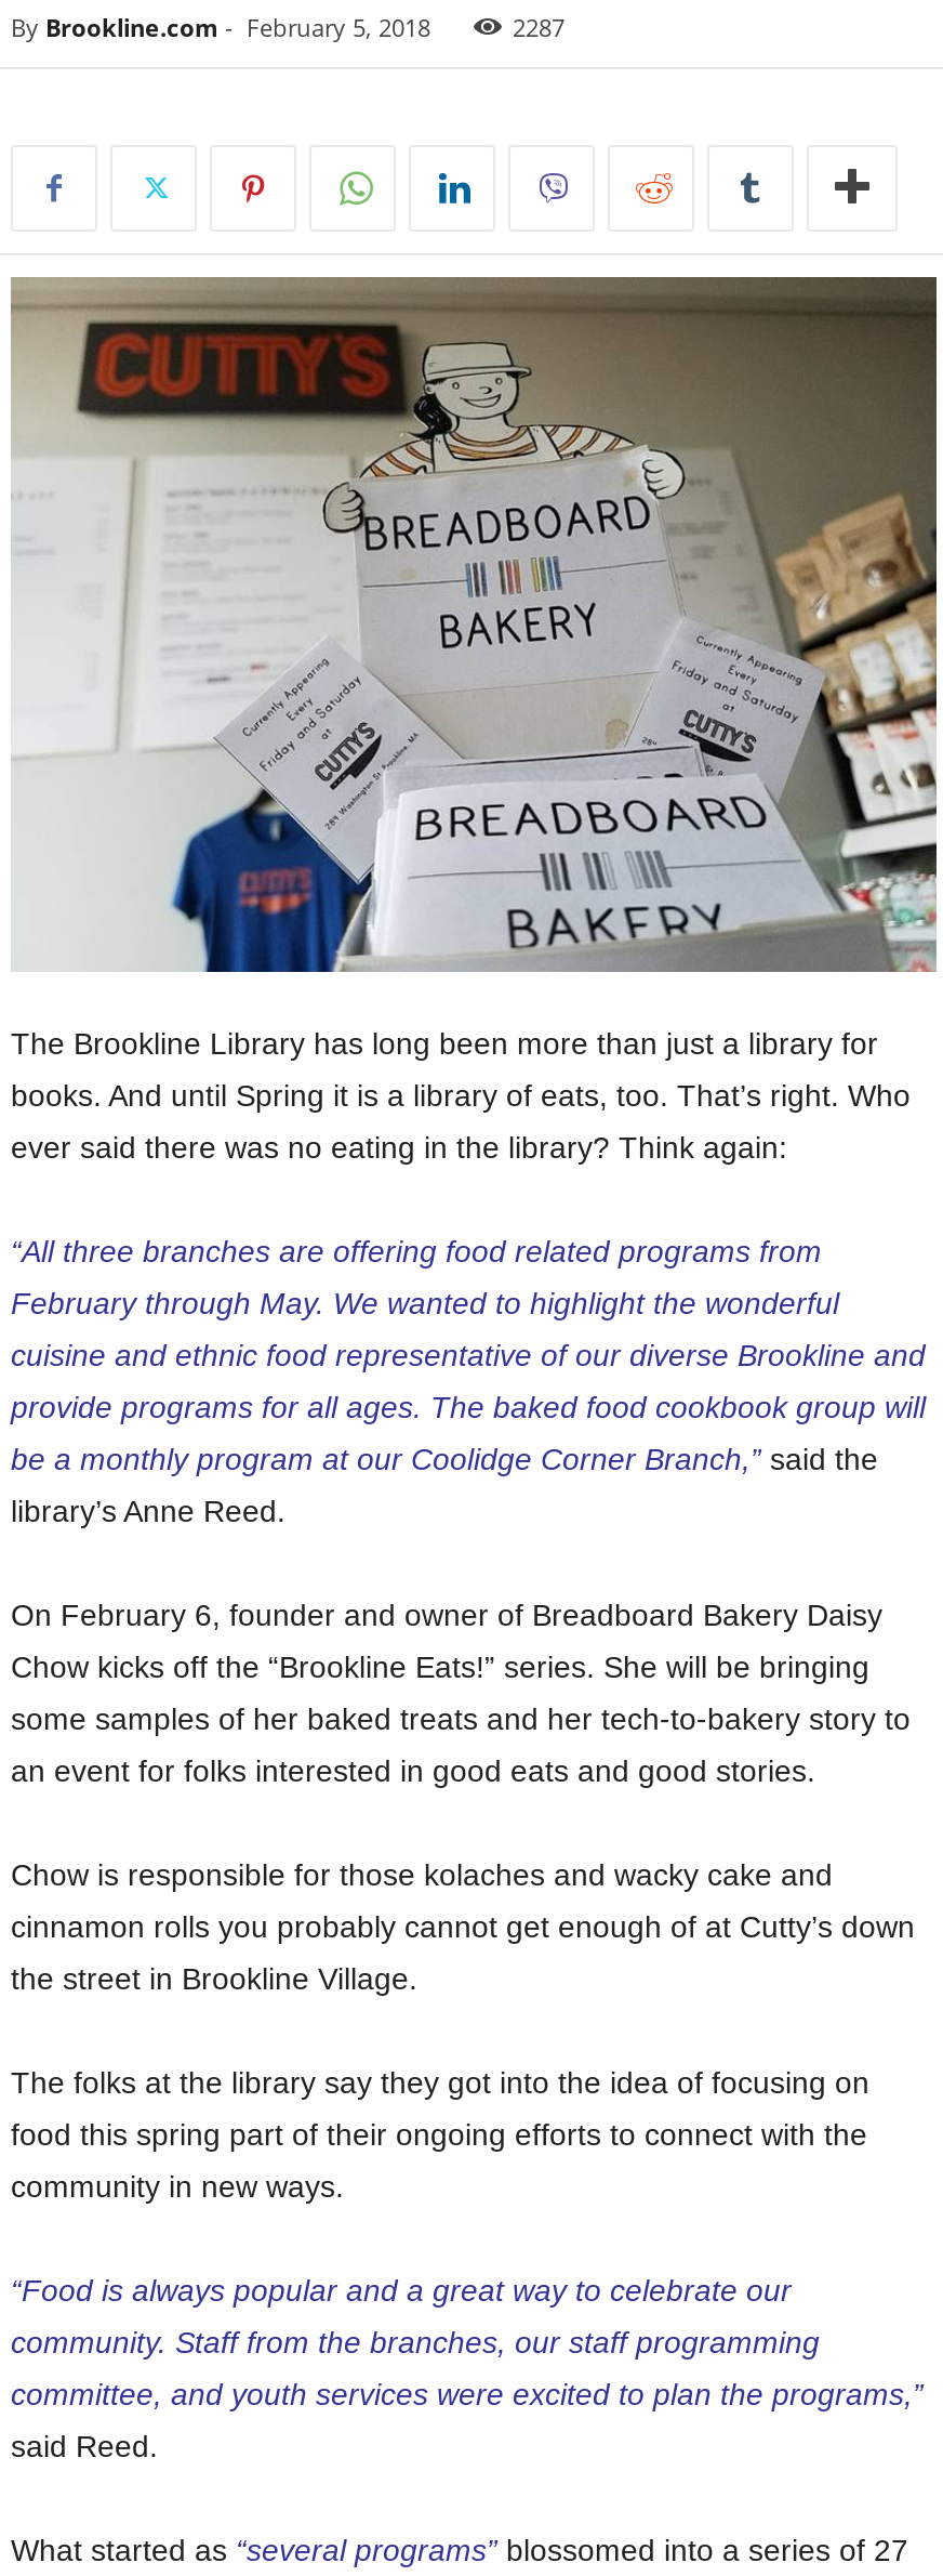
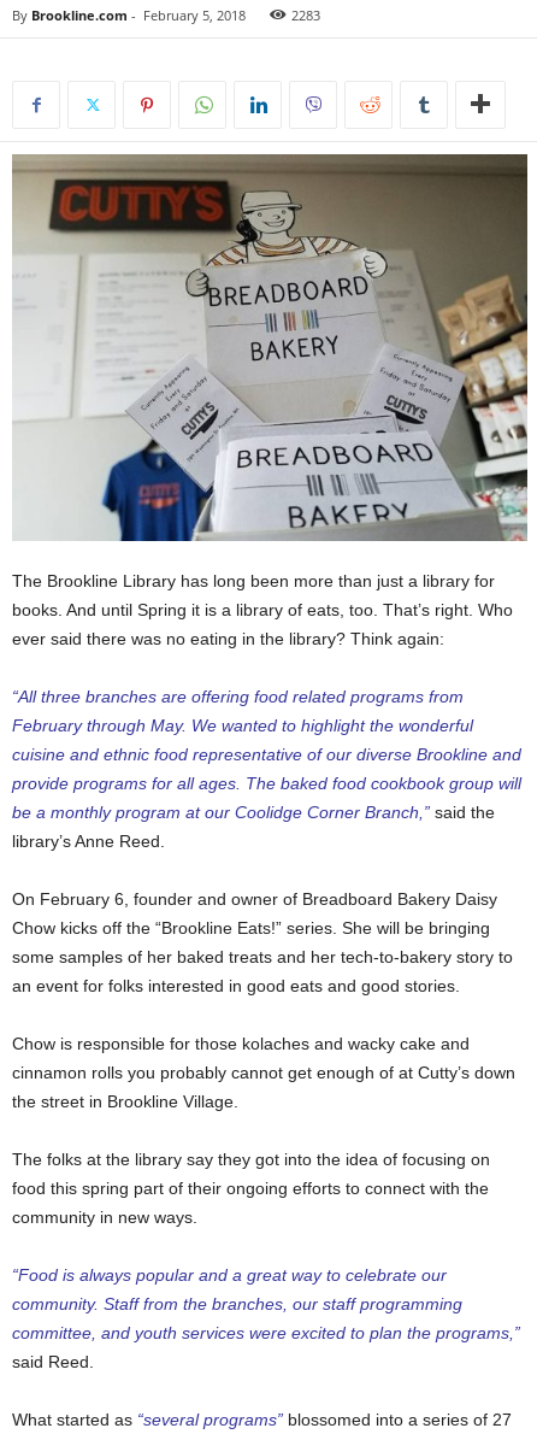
[513,11,565,43] 2287 -> [291,6,320,24] 2283

